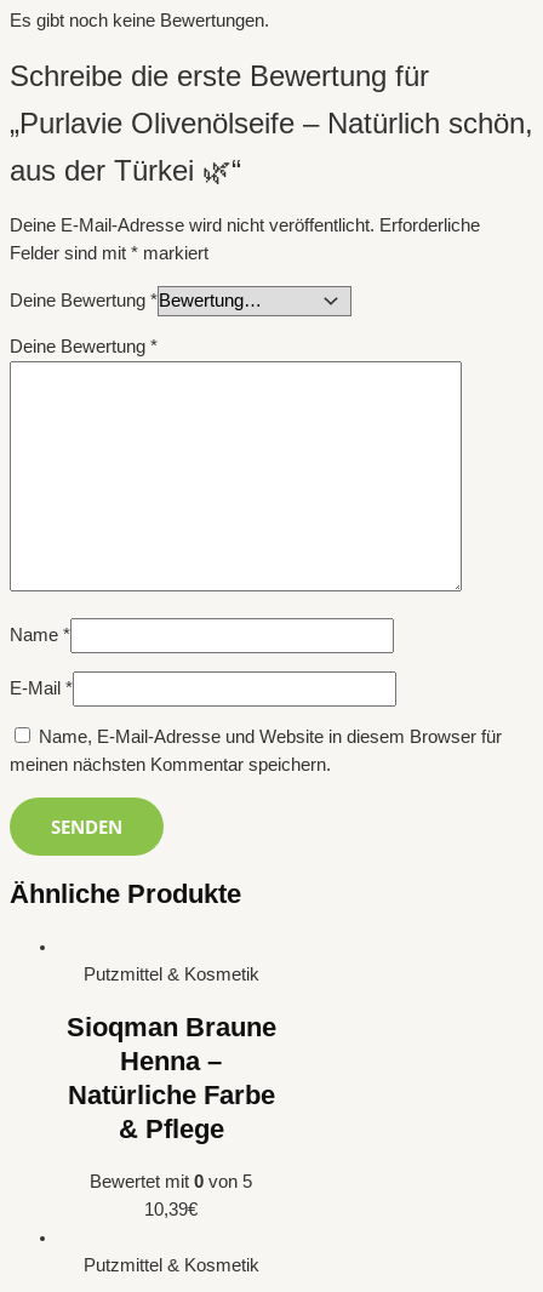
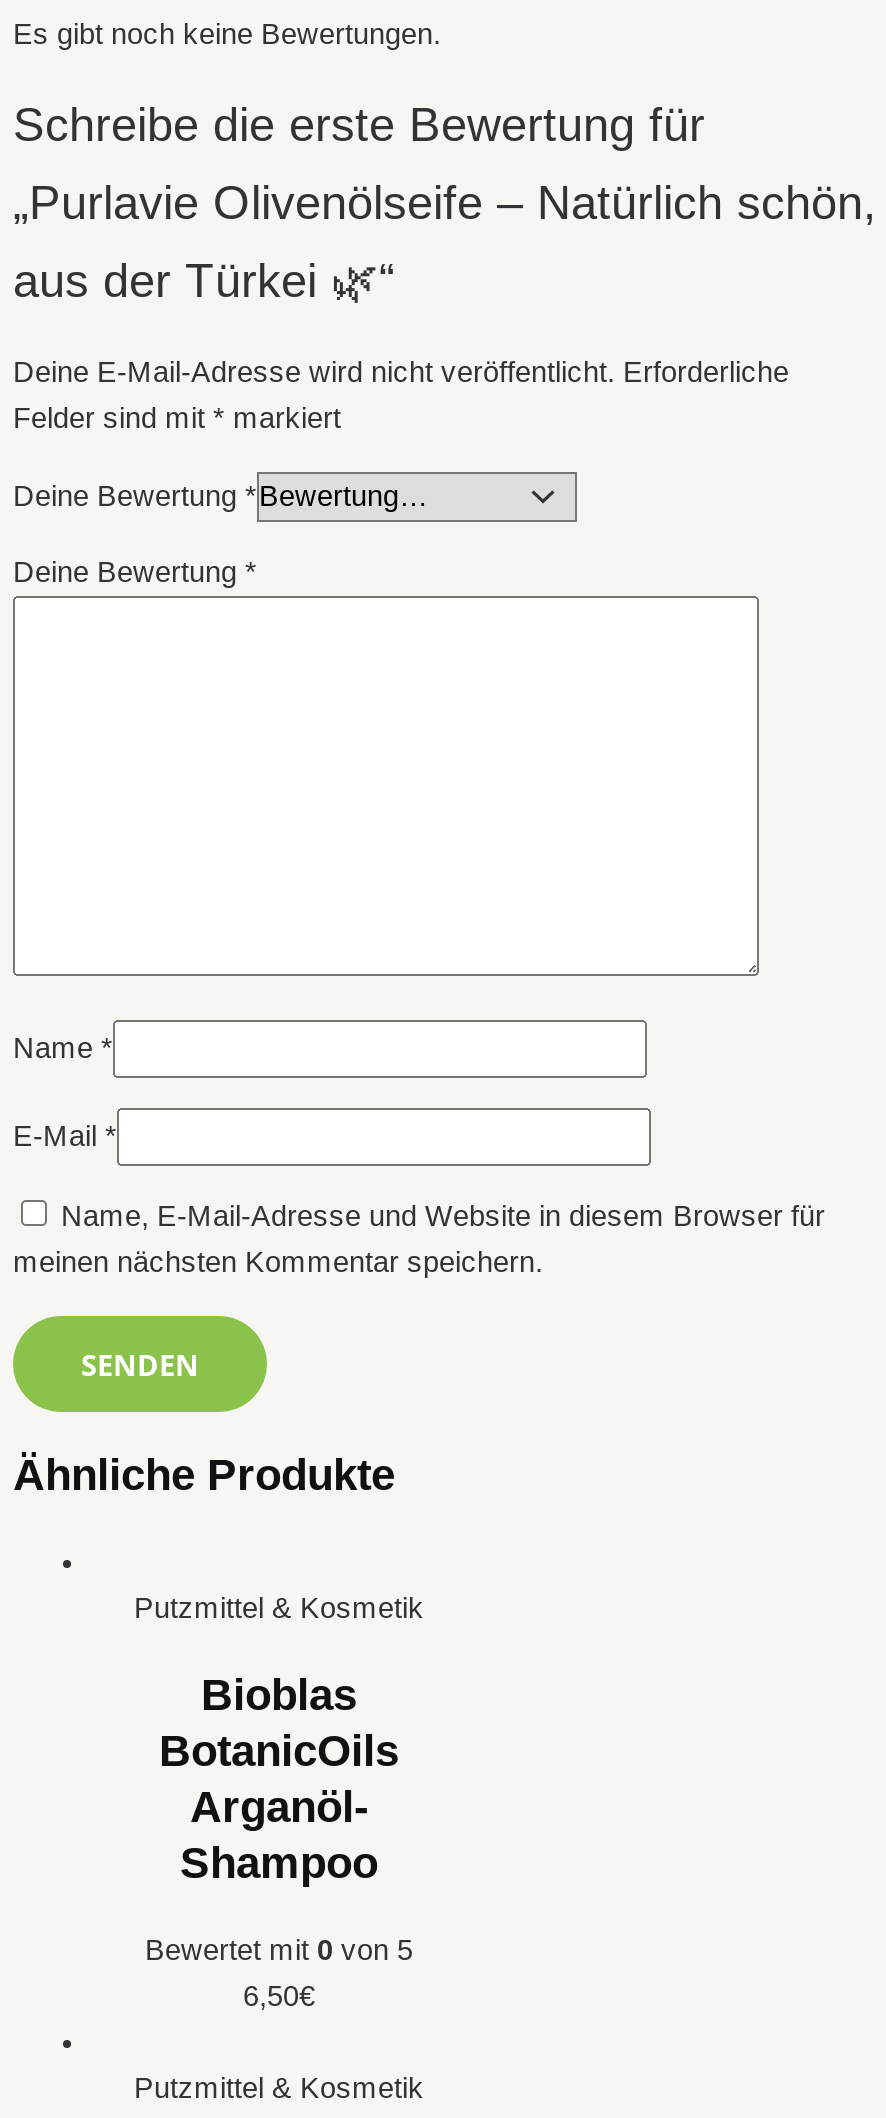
[66,1012,276,1144] Sioqman Braune | Henna – | Natürliche Farbe | & Pflege -> [159,1671,399,1889] Bioblas | BotanicOils | Arganöl- | Shampoo
[144,1200,198,1220] 10,39€ -> [243,1981,315,2013] 6,50€

